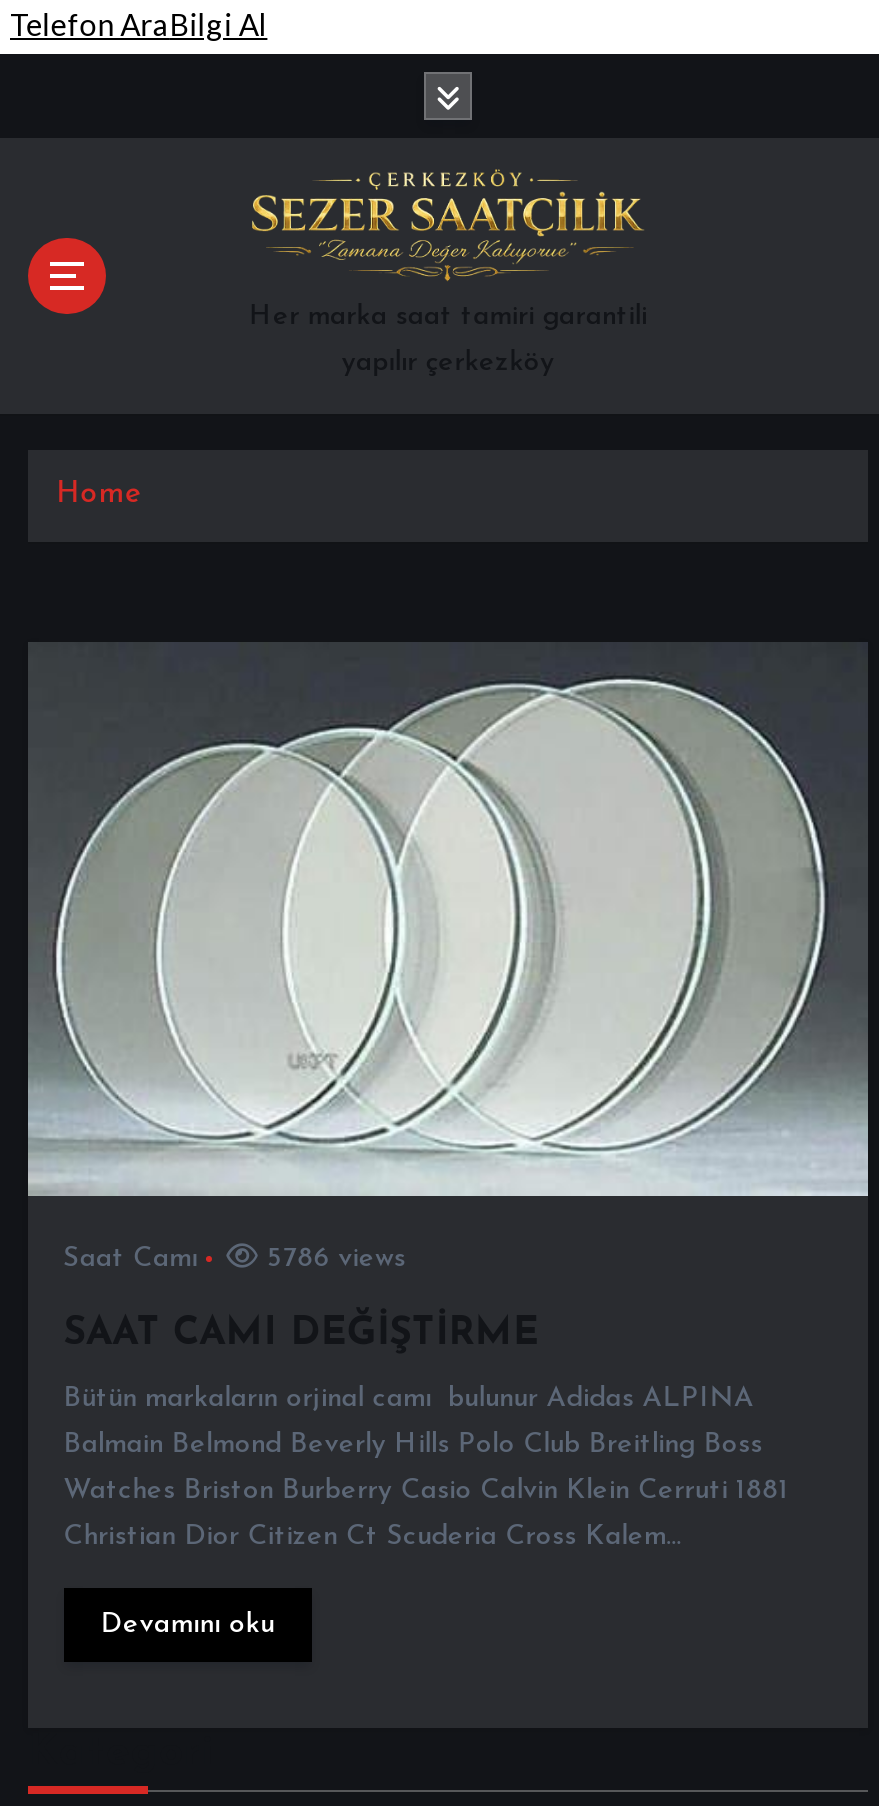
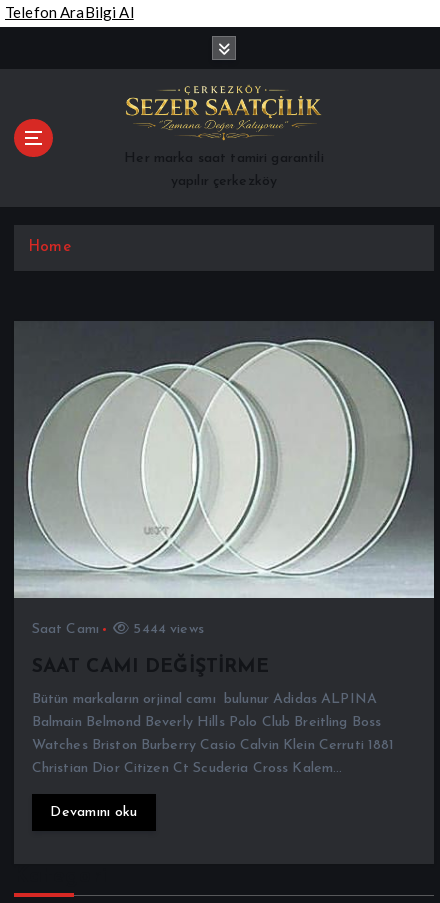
[259,1243,406,1273] 5786 views -> [129,622,204,637] 5444 views

